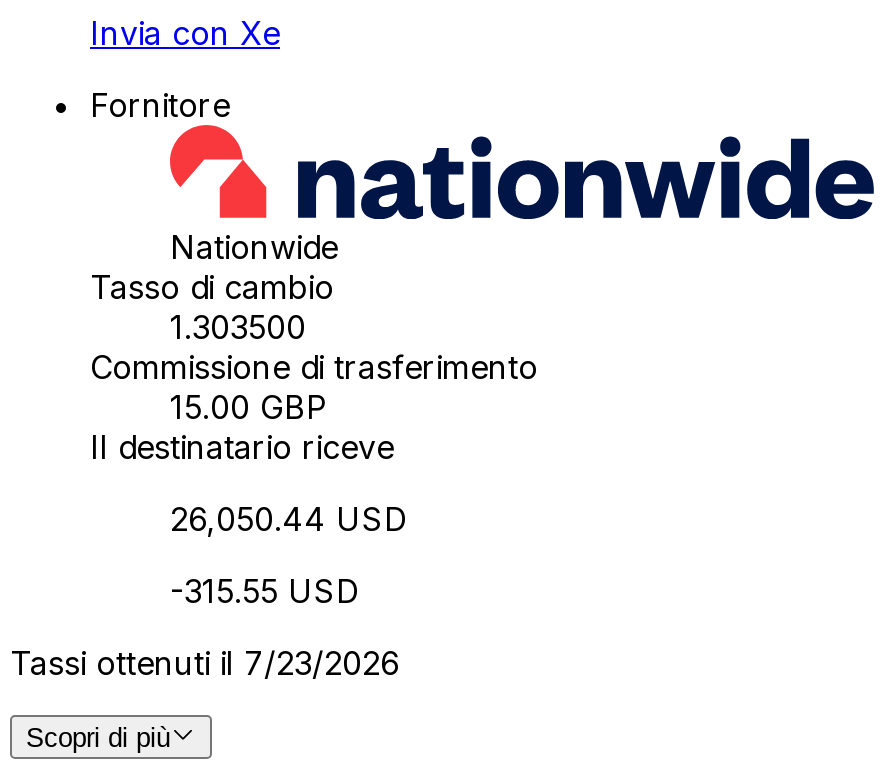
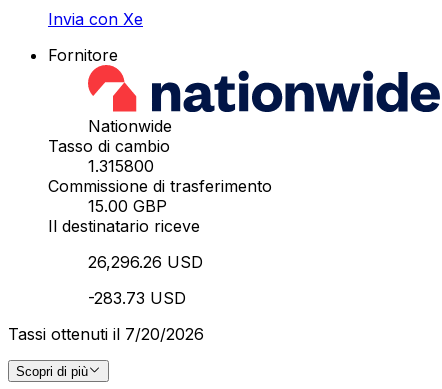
[170,307,306,347] 1.303500 -> [88,156,154,176] 1.315800
[170,499,408,539] 26,050.44 USD -> [88,252,203,272] 26,296.26 USD
[170,571,360,611] -315.55 USD -> [88,288,186,308] -283.73 USD
[10,643,400,683] Tassi ottenuti il 7/23/2026 -> [8,324,204,344] Tassi ottenuti il 7/20/2026

